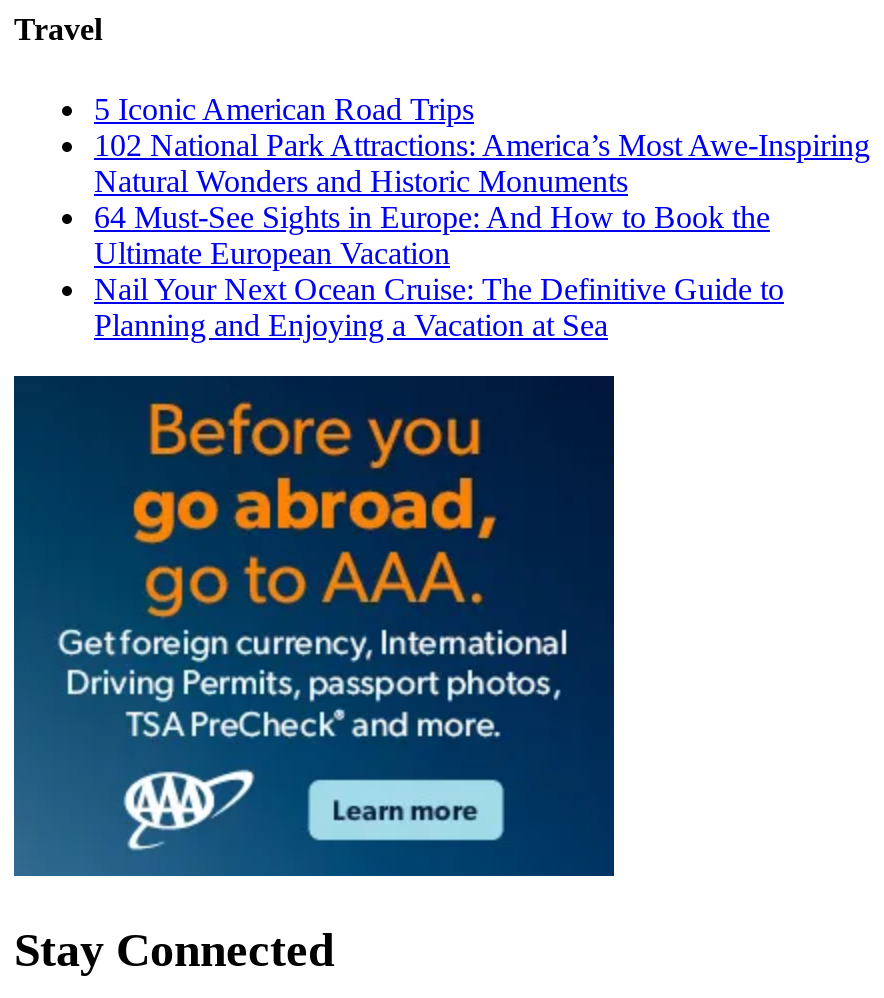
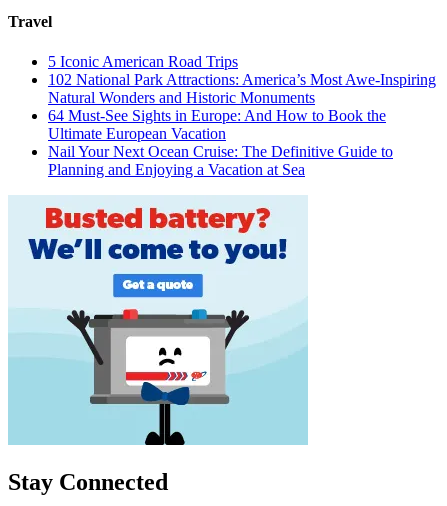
[12,374,616,878] [image] -> [8,195,308,446] [image]

